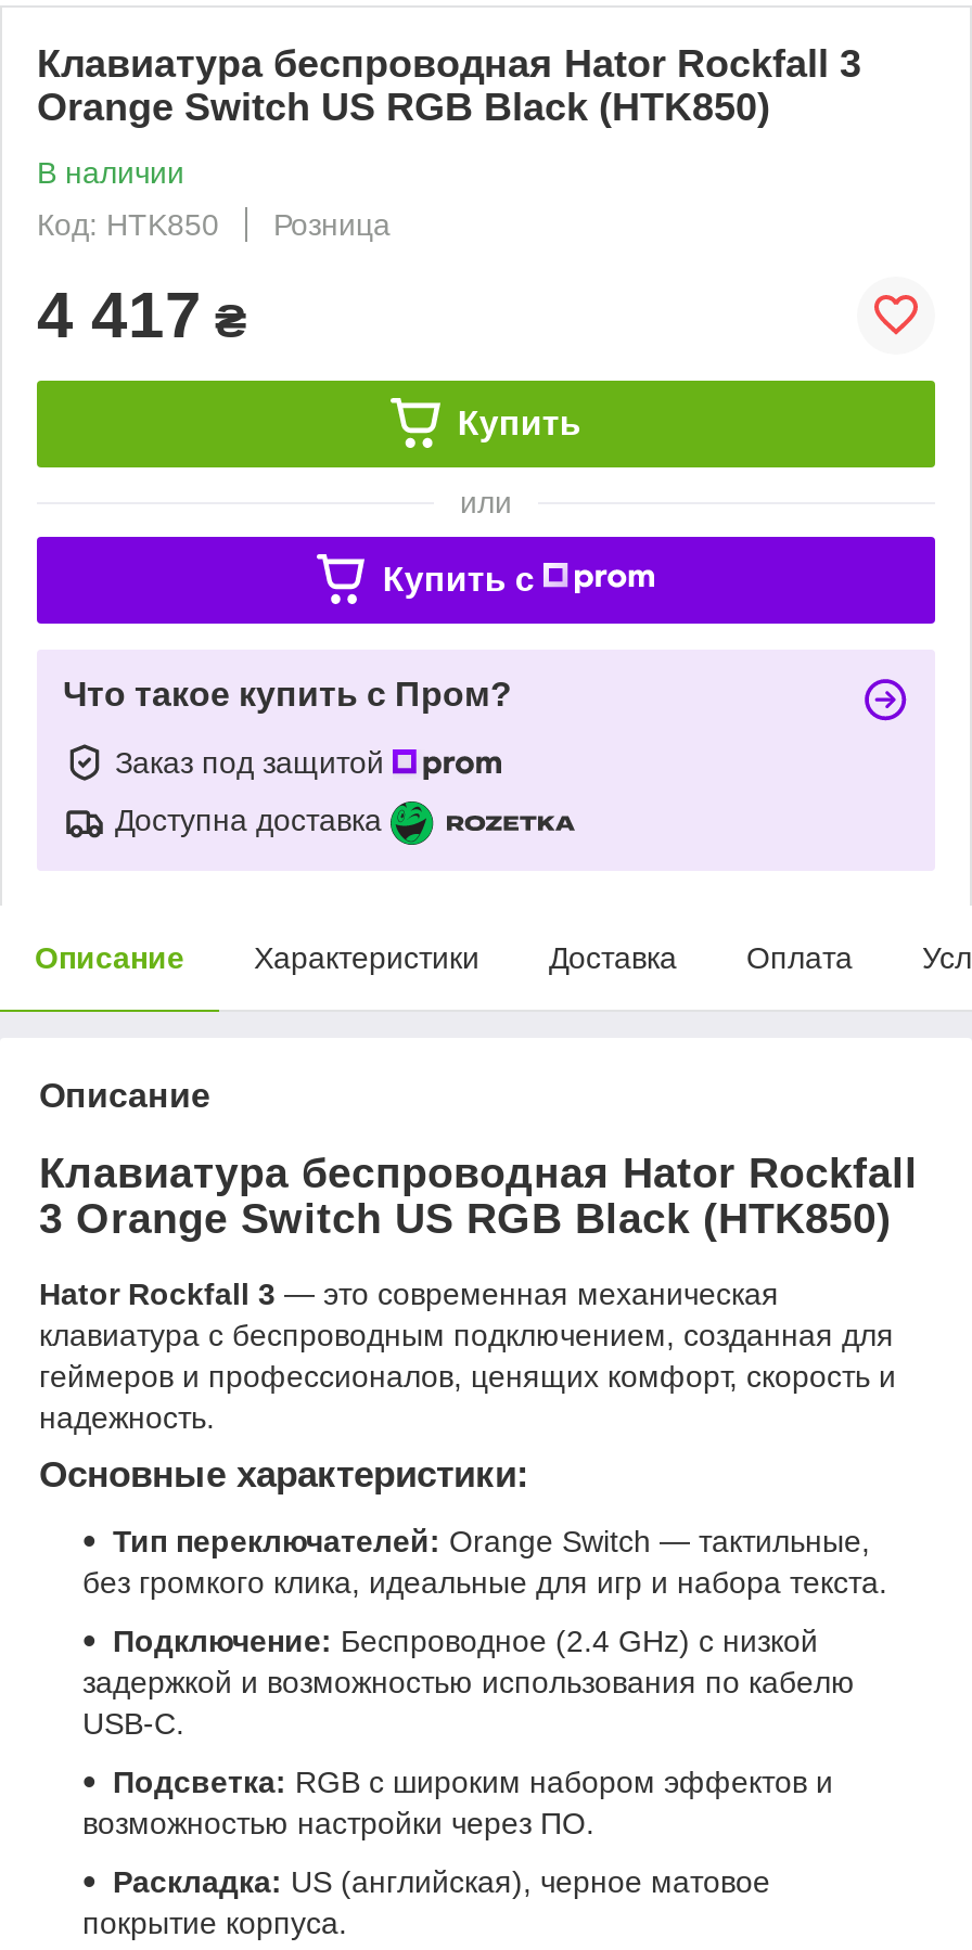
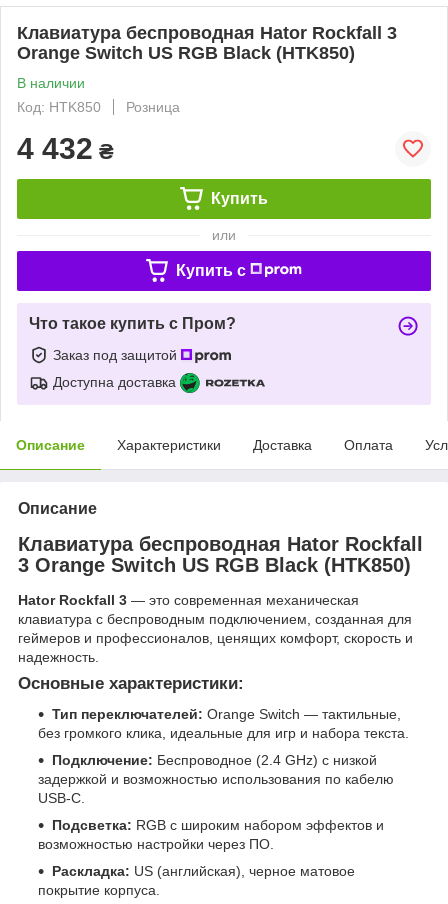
[37,278,247,350] 4 417 ₴ -> [17,132,114,165] 4 432 ₴

